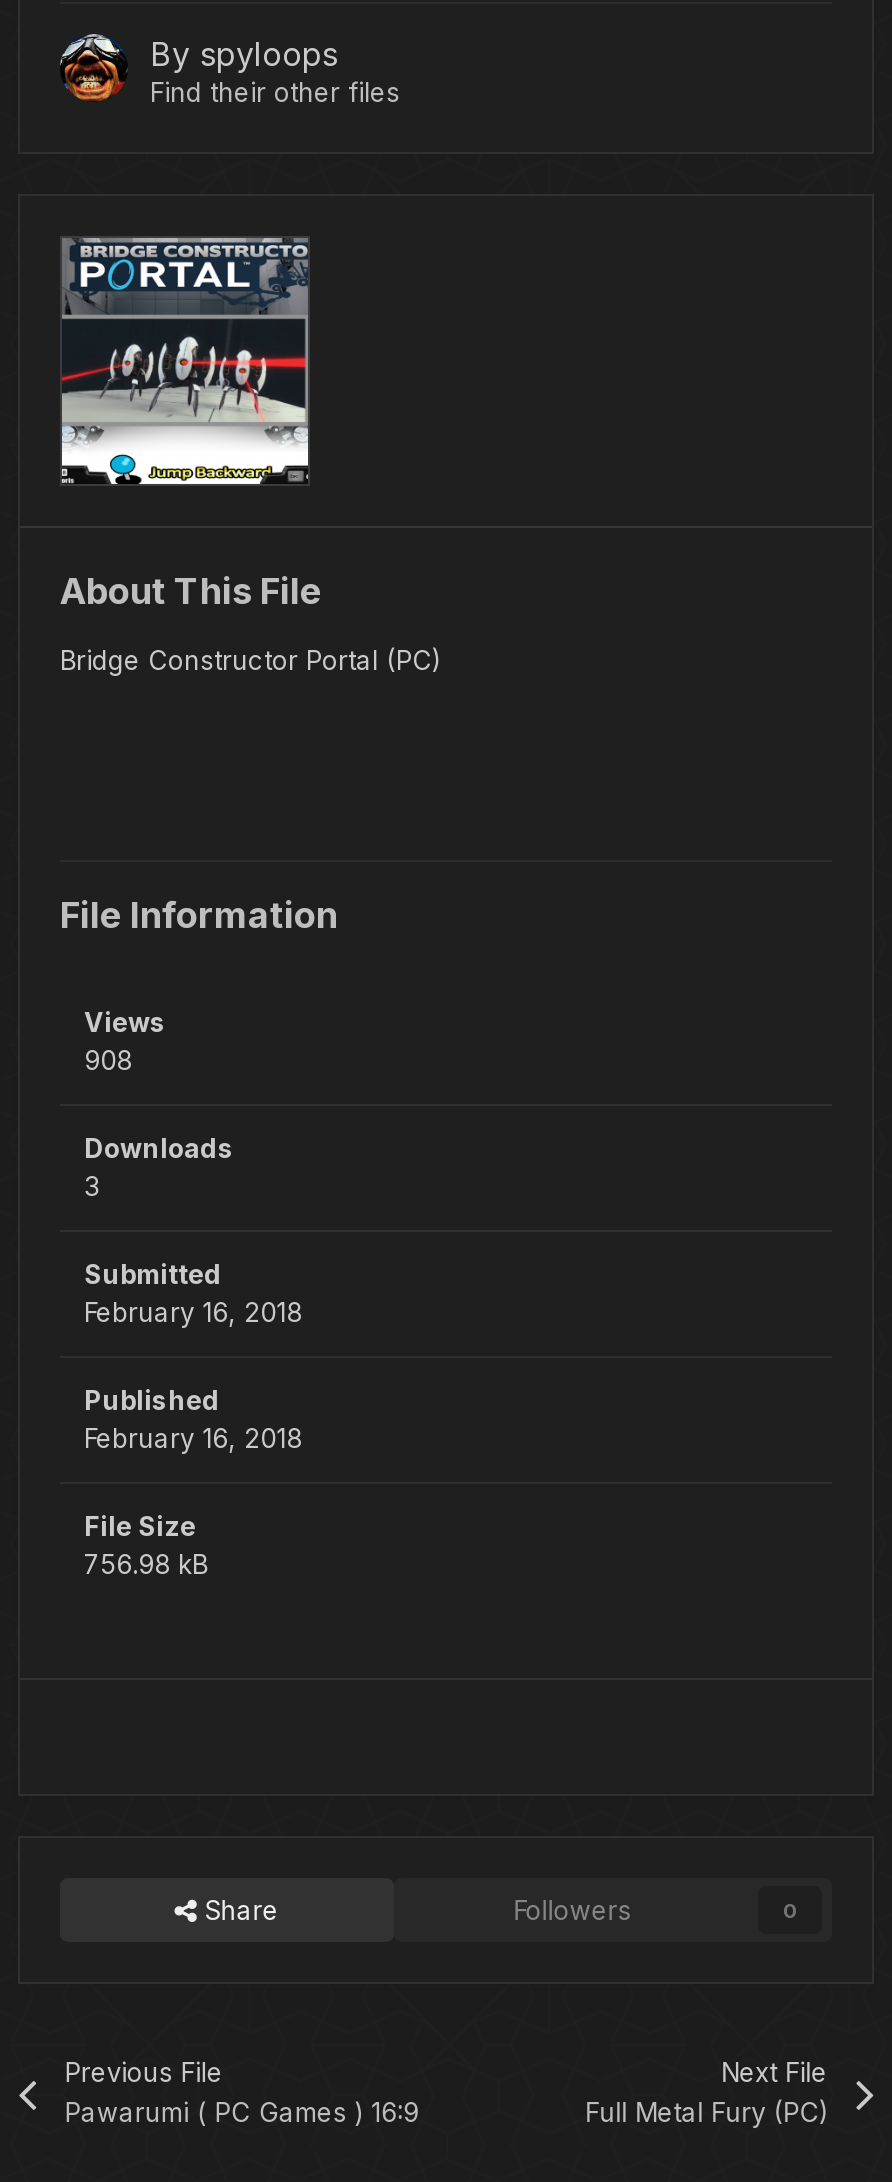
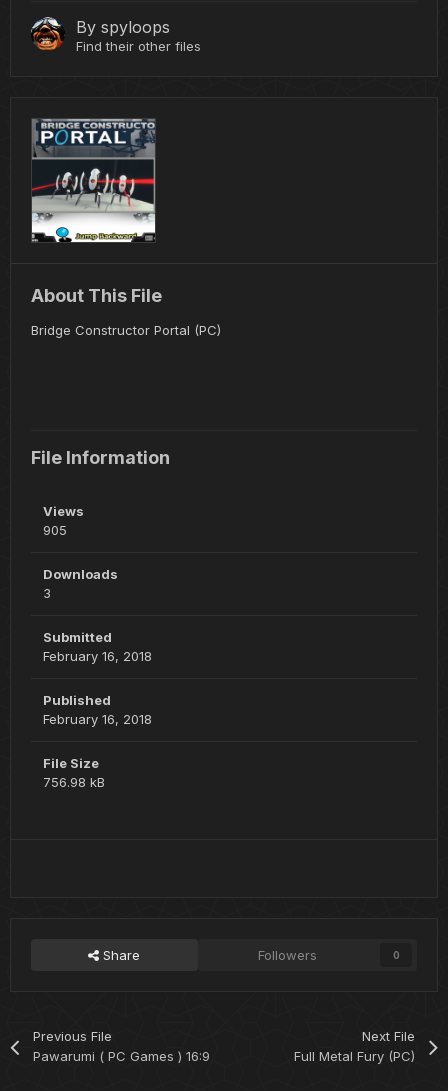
[84,1045,132,1077] 908 -> [43,522,67,538] 905

